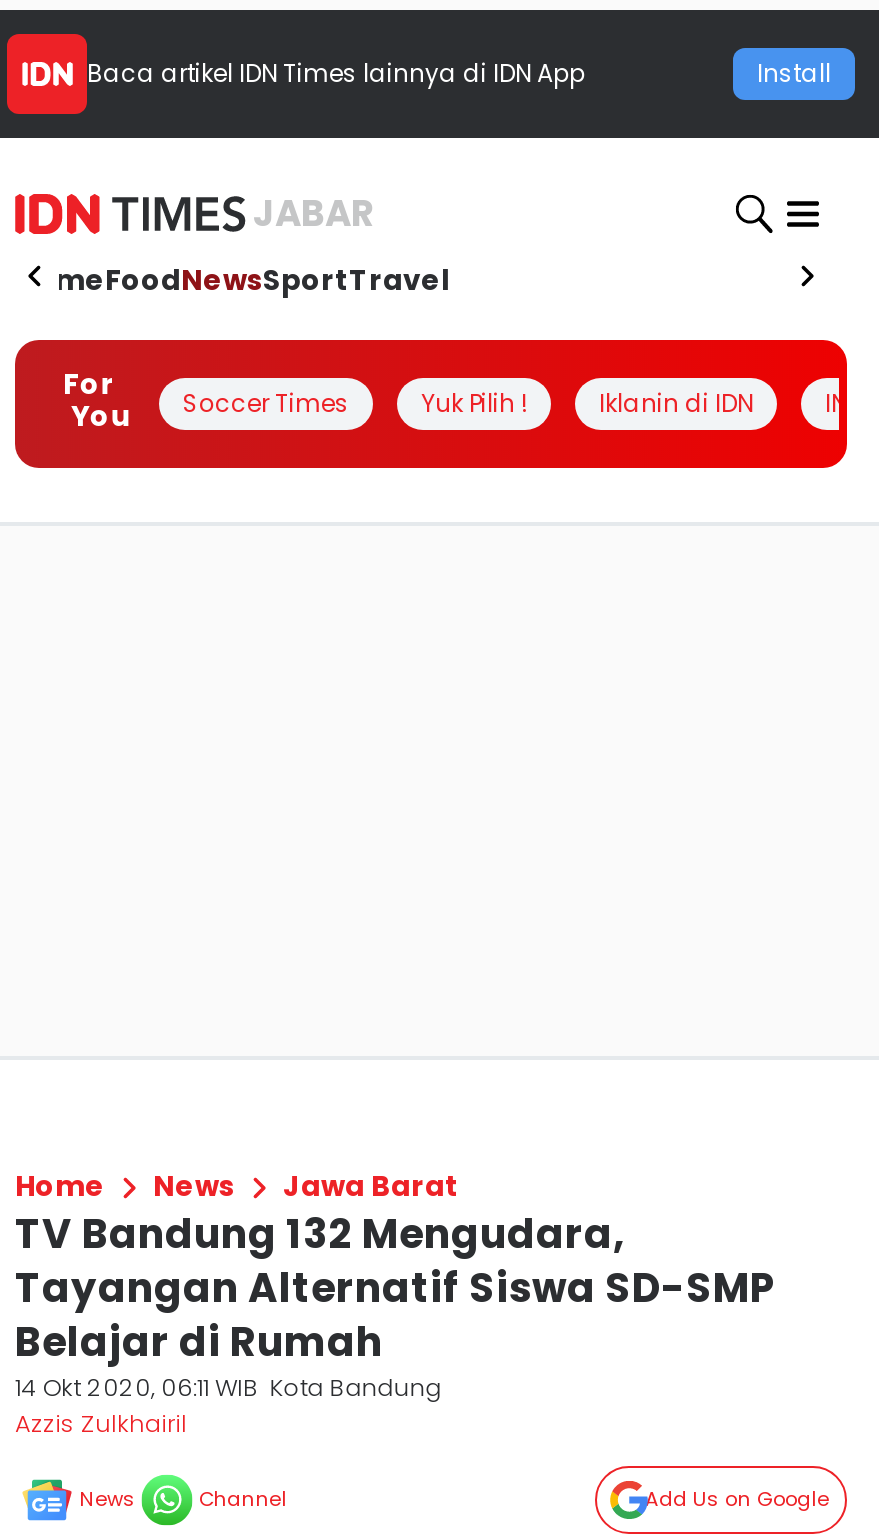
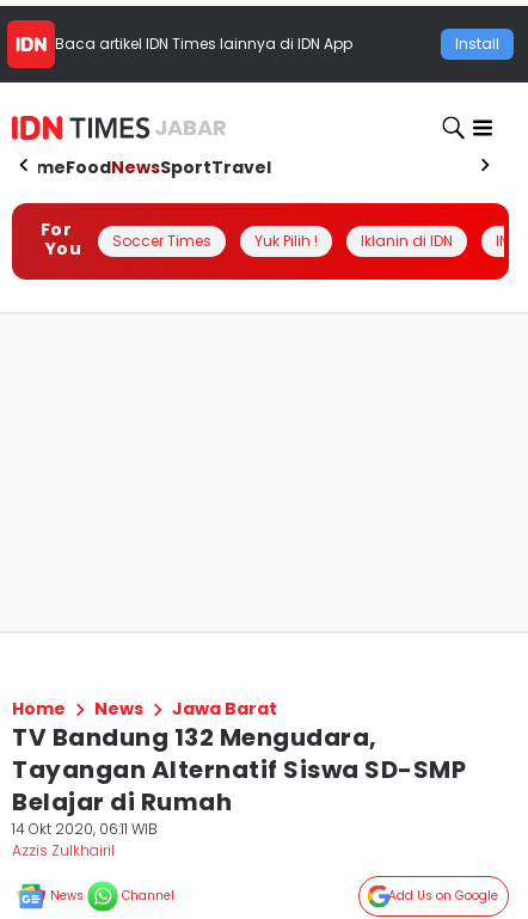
[15,1370,441,1404] 14 Okt 2020, 06:11 WIB Kota Bandung -> [12,819,158,839] 14 Okt 2020, 06:11 WIB

